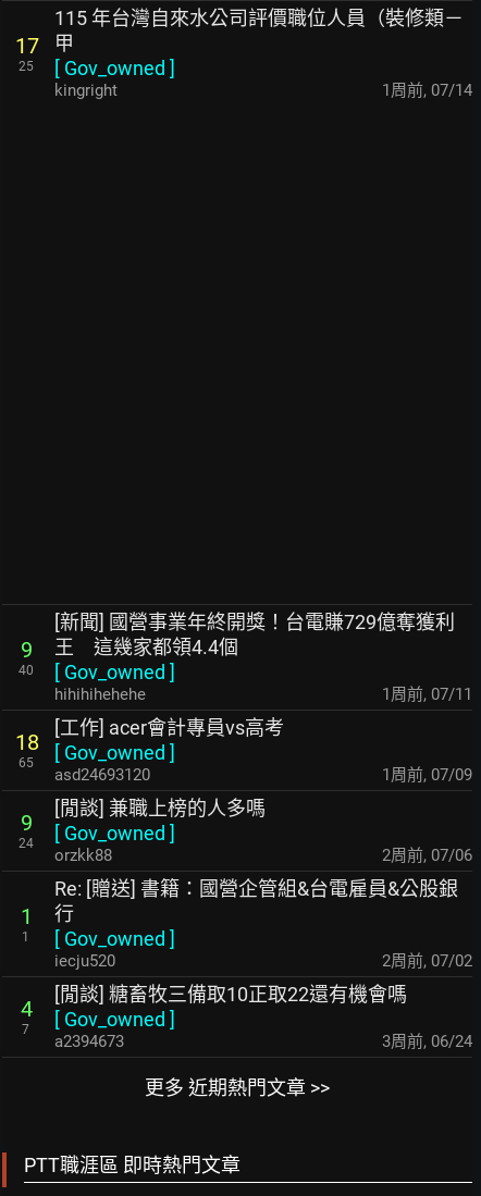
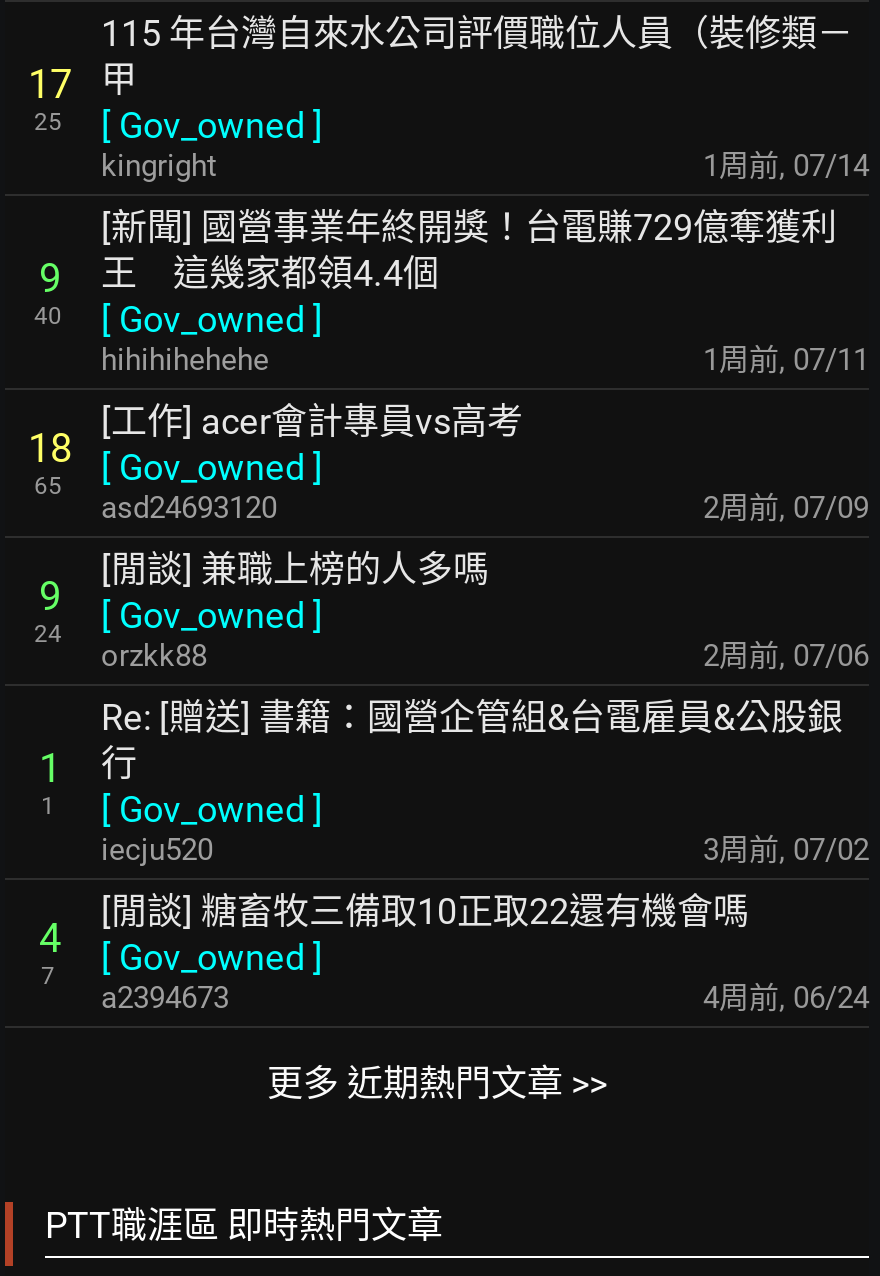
[382,765,472,785] 1周前, 07/09 -> [703,490,869,526] 2周前, 07/09
[382,951,472,971] 2周前, 07/02 -> [703,832,869,868] 3周前, 07/02
[382,1032,472,1051] 3周前, 06/24 -> [703,980,869,1016] 4周前, 06/24

